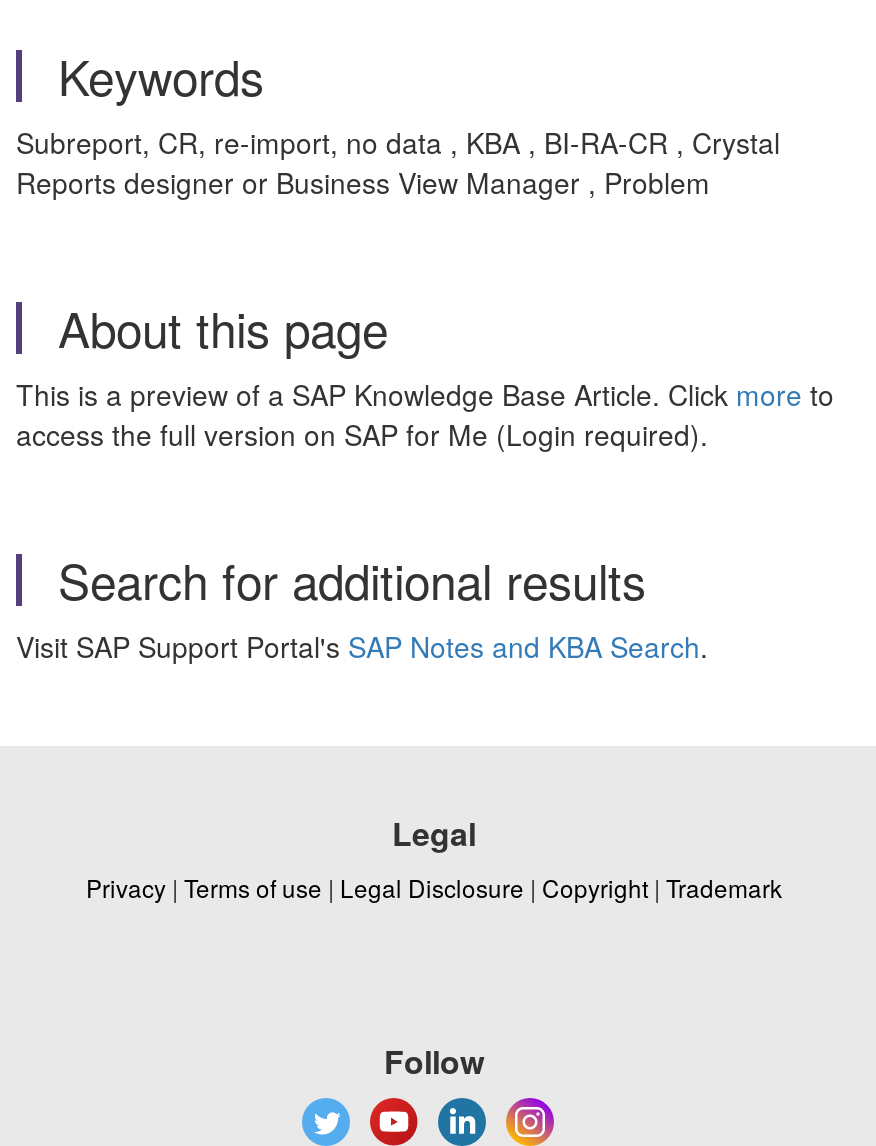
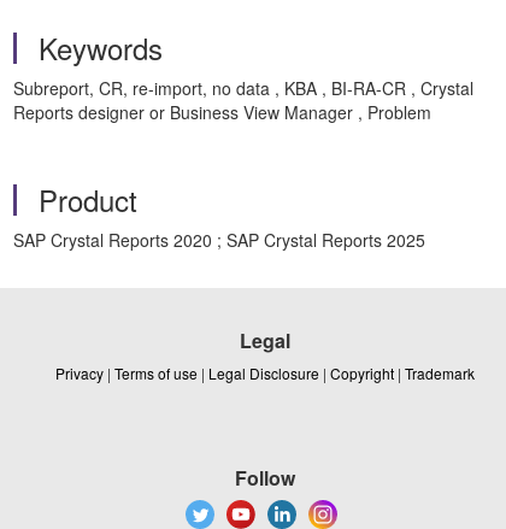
[16,292,834,666] About this page | This is a preview of a SAP Knowledge Base Article. Click more to | access the full version on SAP for Me (Login required). | Search for additional results | Visit SAP Support Portal's SAP Notes and KBA Search. -> [13,178,425,252] Product | SAP Crystal Reports 2020 ; SAP Crystal Reports 2025

